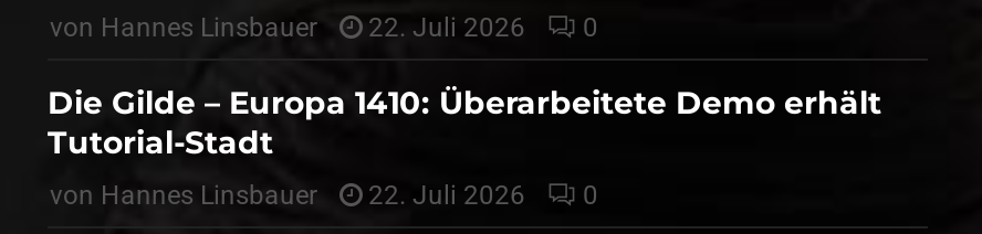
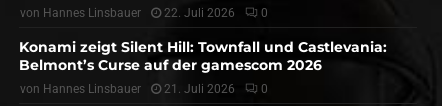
[48,83,881,162] Die Gilde – Europa 1410: Überarbeitete Demo erhält | Tutorial-Stadt -> [19,37,387,73] Konami zeigt Silent Hill: Townfall und Castlevania: | Belmont’s Curse auf der gamescom 2026
[50,180,598,211] von Hannes Linsbauer 22. Juli 2026 0 -> [20,81,268,95] von Hannes Linsbauer 21. Juli 2026 0

